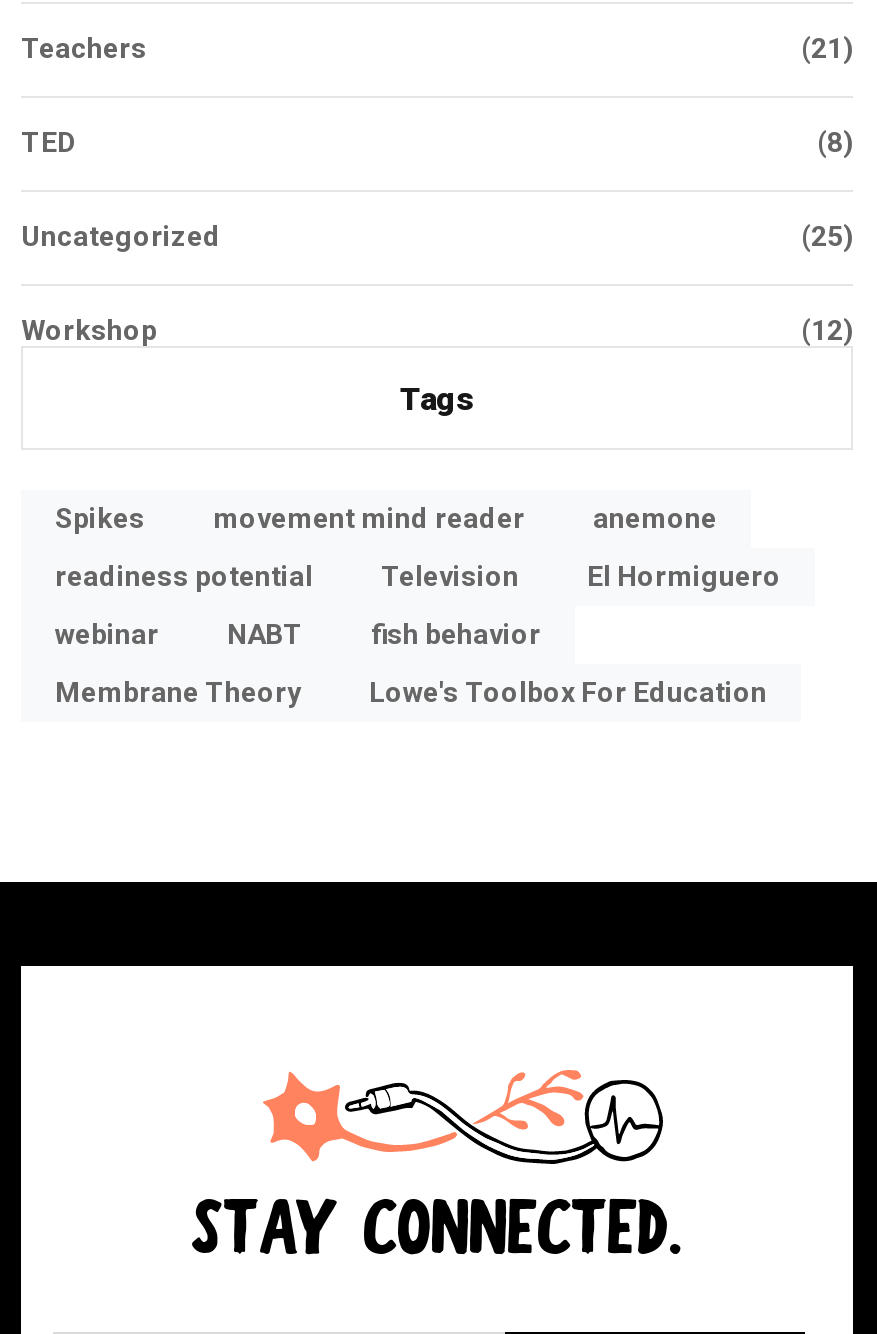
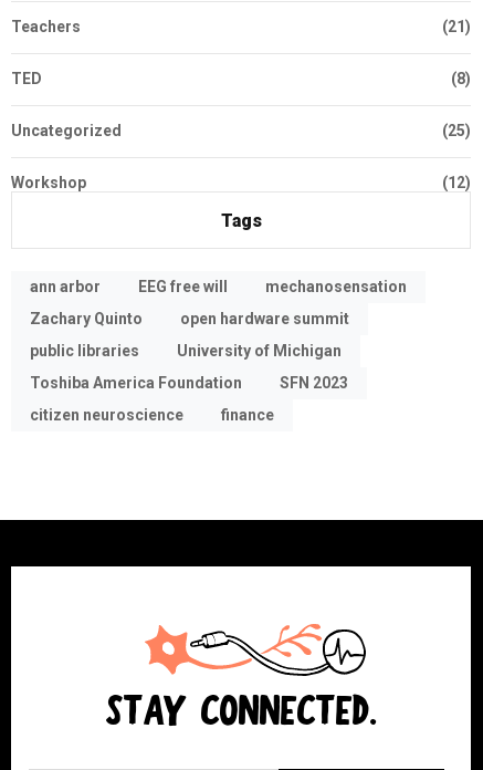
[55,503,781,709] Spikes | movement mind reader | anemone | readiness potential | Television | El Hormiguero | webinar | NABT | fish behavior | Membrane Theory | Lowe's Toolbox For Education -> [30,278,407,424] ann arbor | EEG free will | mechanosensation | Zachary Quinto | open hardware summit | public libraries | University of Michigan | Toshiba America Foundation | SFN 2023 | citizen neuroscience | finance

